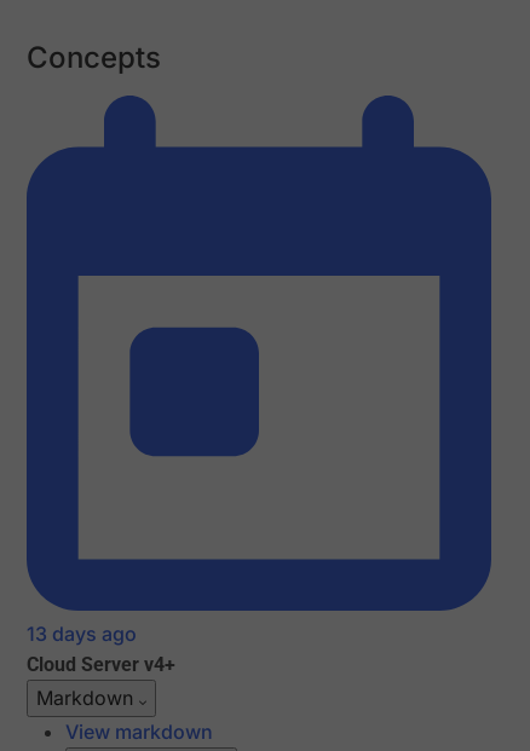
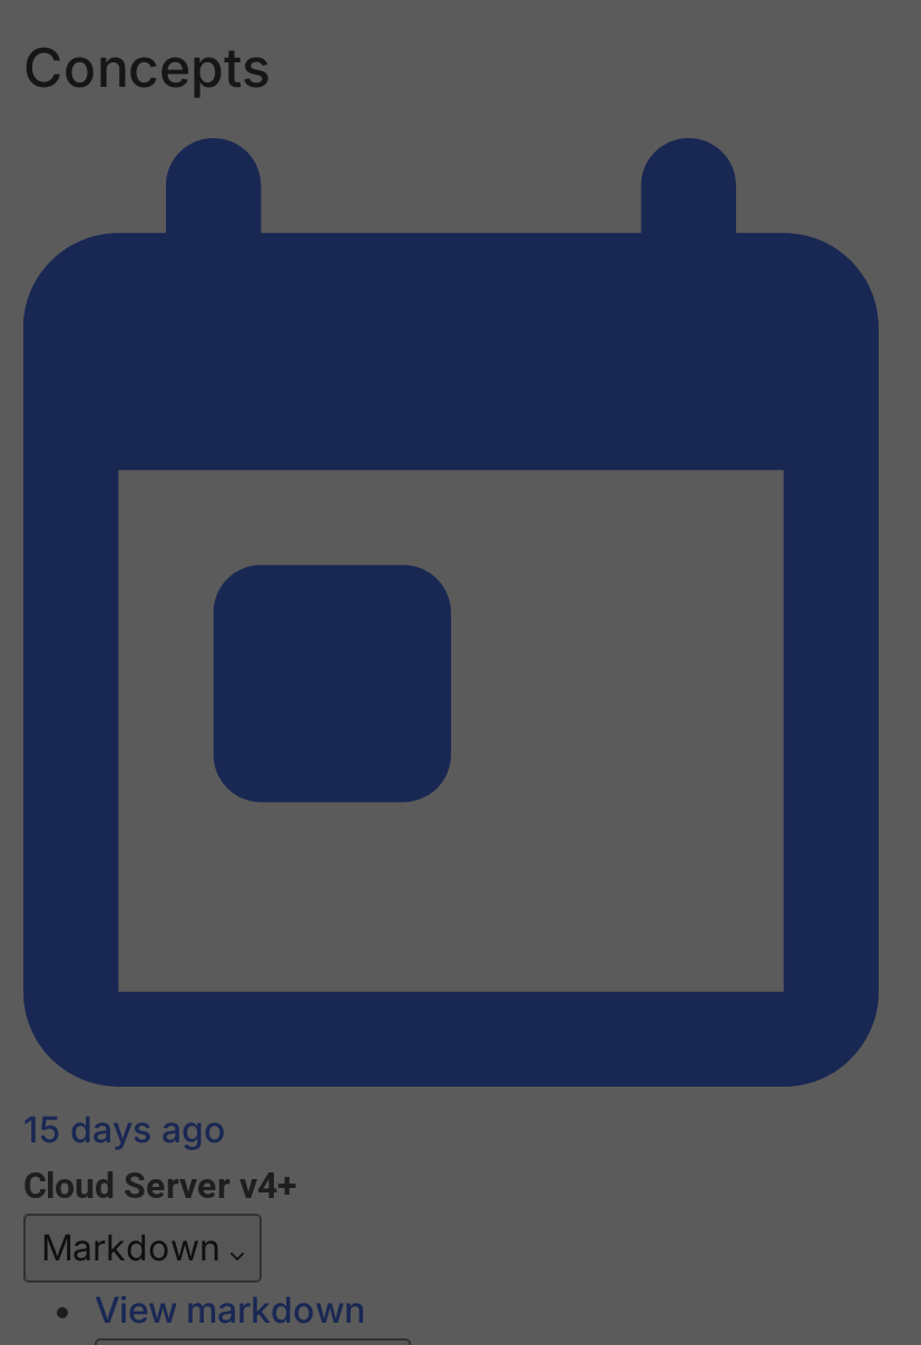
[27,622,137,646] 13 days ago -> [23,1108,226,1152] 15 days ago

